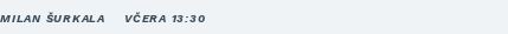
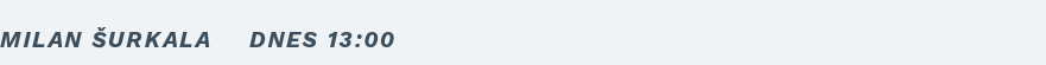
[0,11,205,24] MILAN ŠURKALA VČERA 13:30 -> [0,26,396,52] MILAN ŠURKALA DNES 13:00

